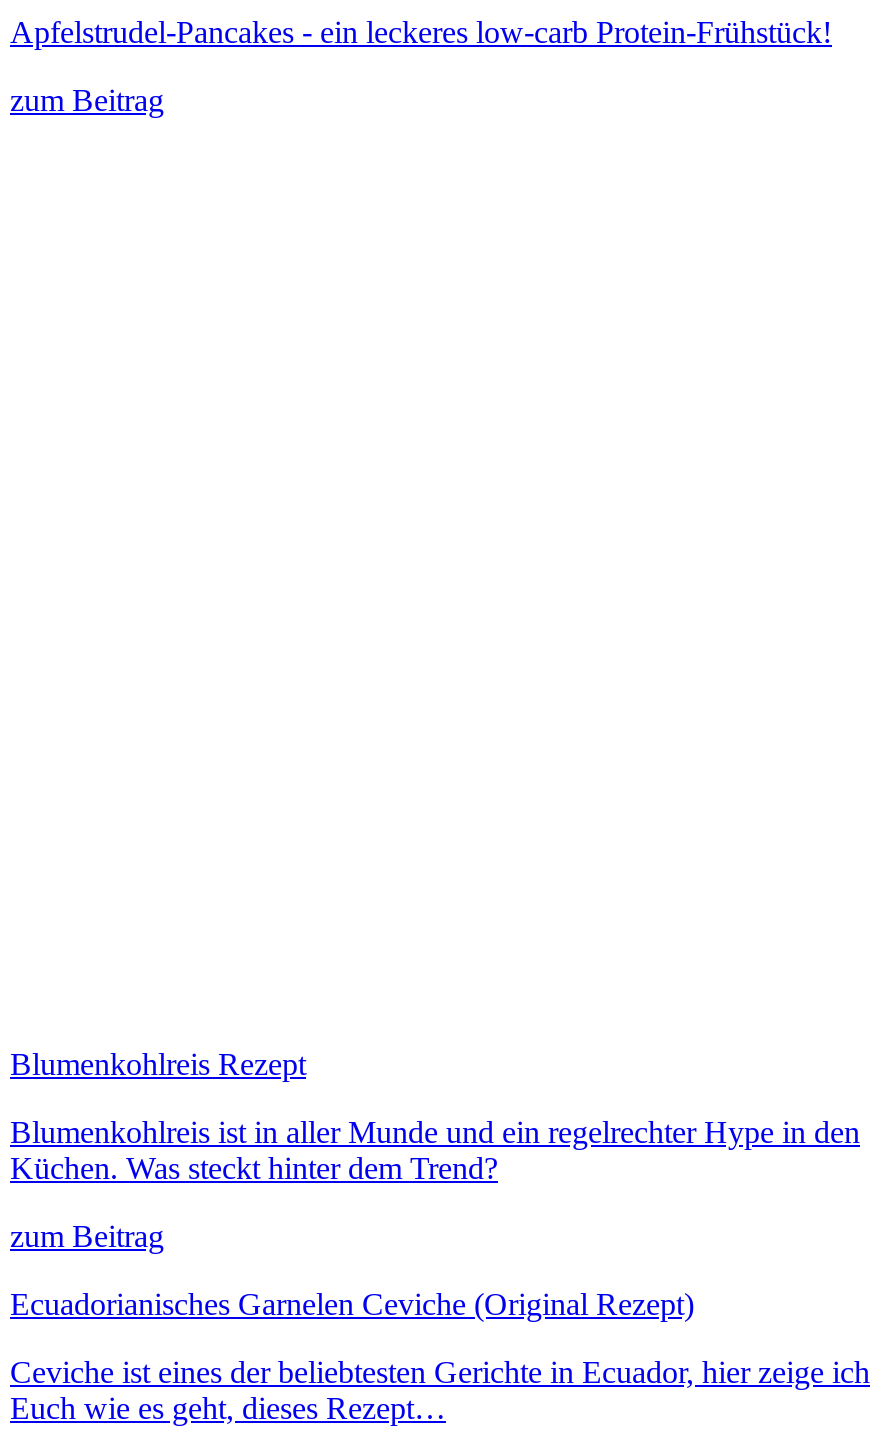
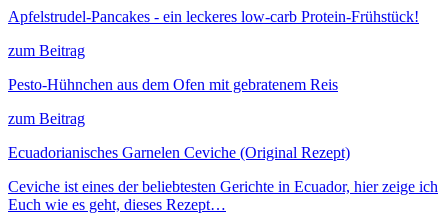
[10,1048,860,1186] Blumenkohlreis Rezept | Blumenkohlreis ist in aller Munde und ein regelrechter Hype in den | Küchen. Was steckt hinter dem Trend? -> [8,76,338,93] Pesto-Hühnchen aus dem Ofen mit gebratenem Reis

